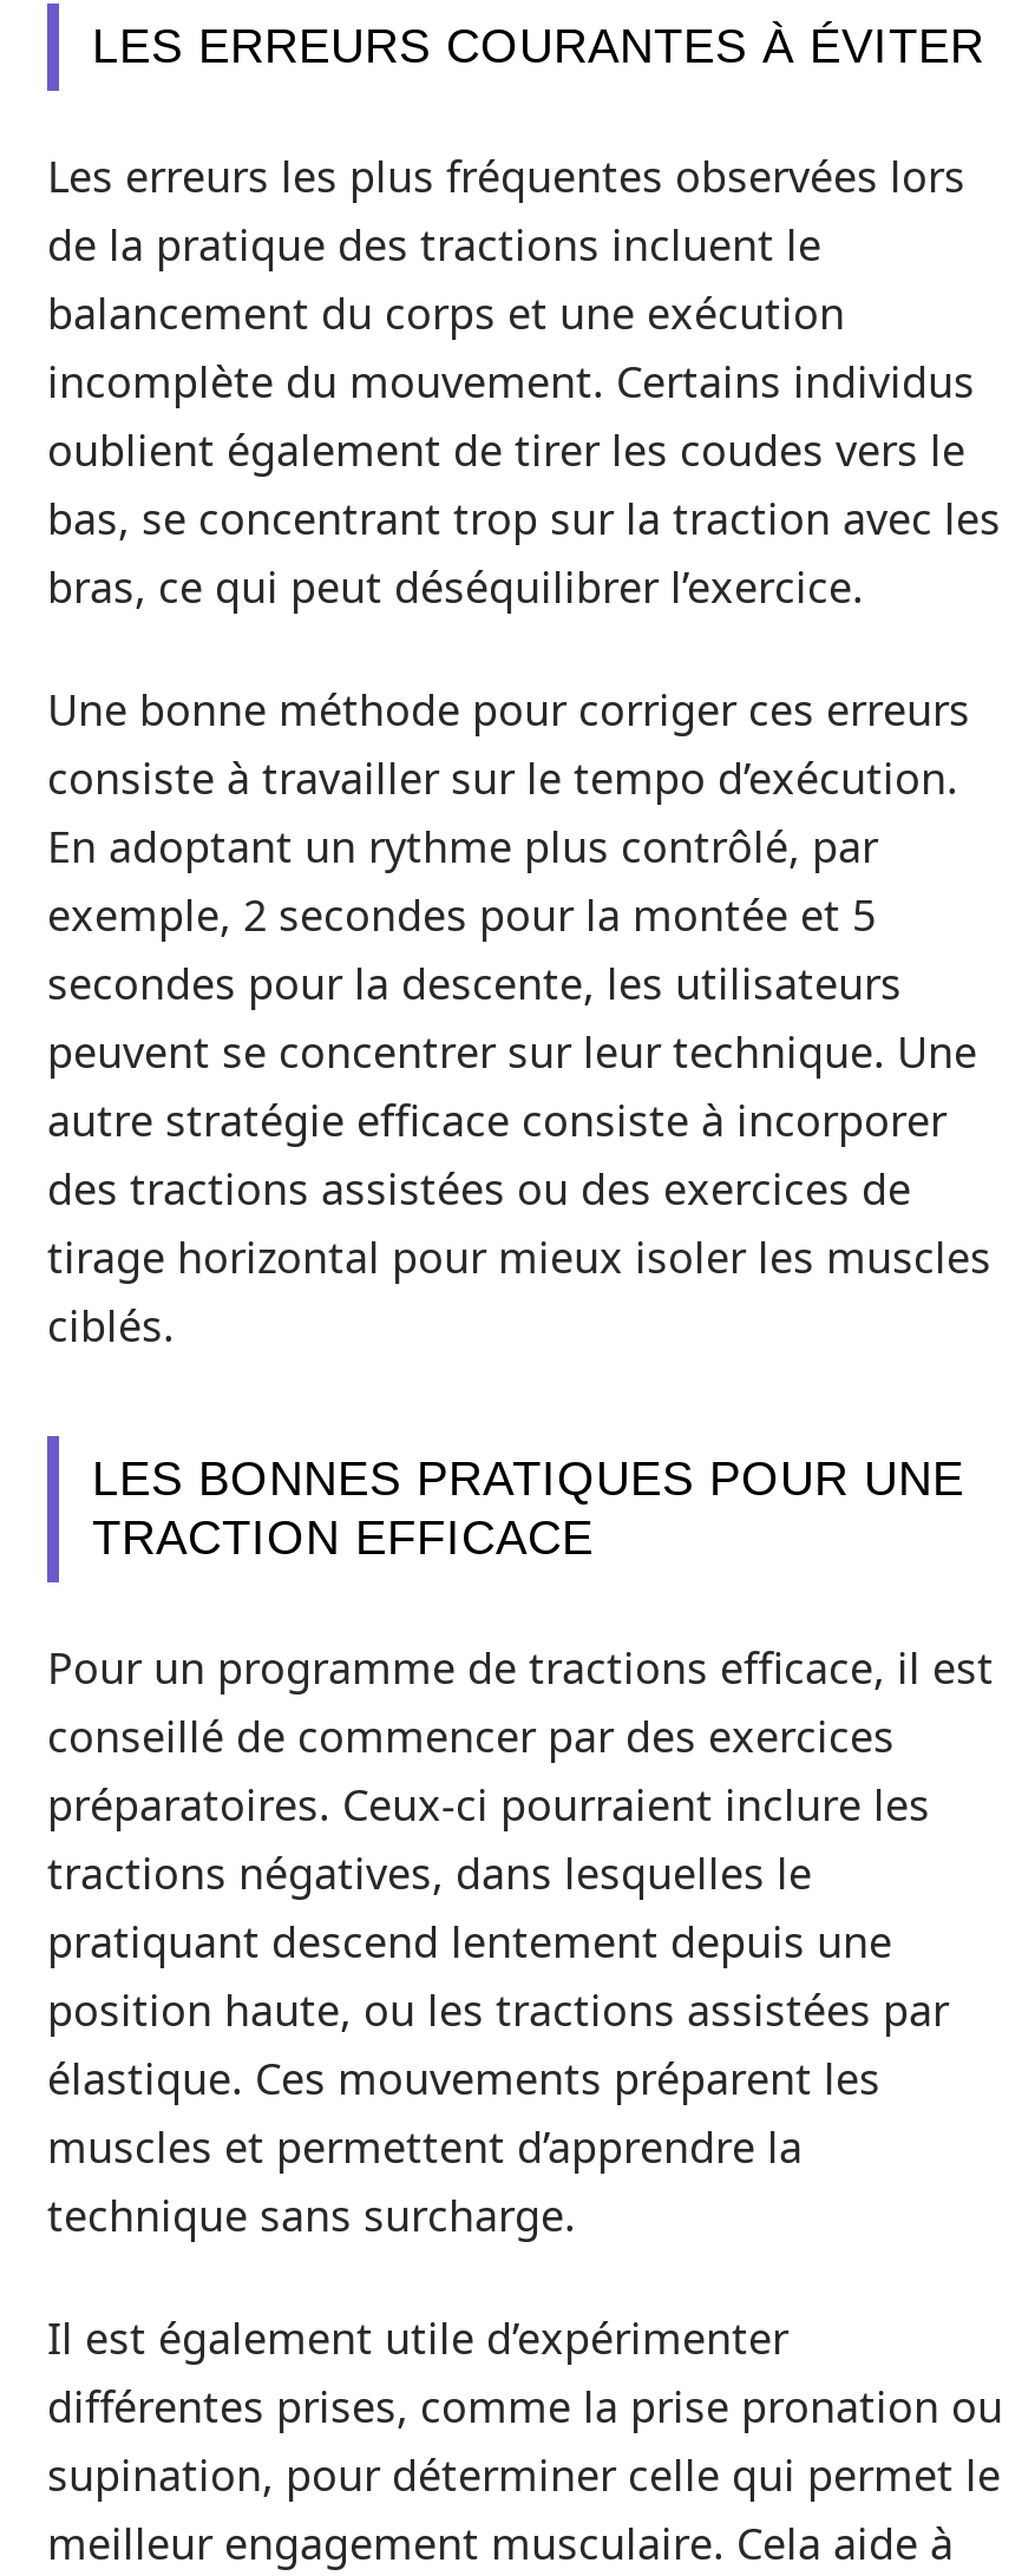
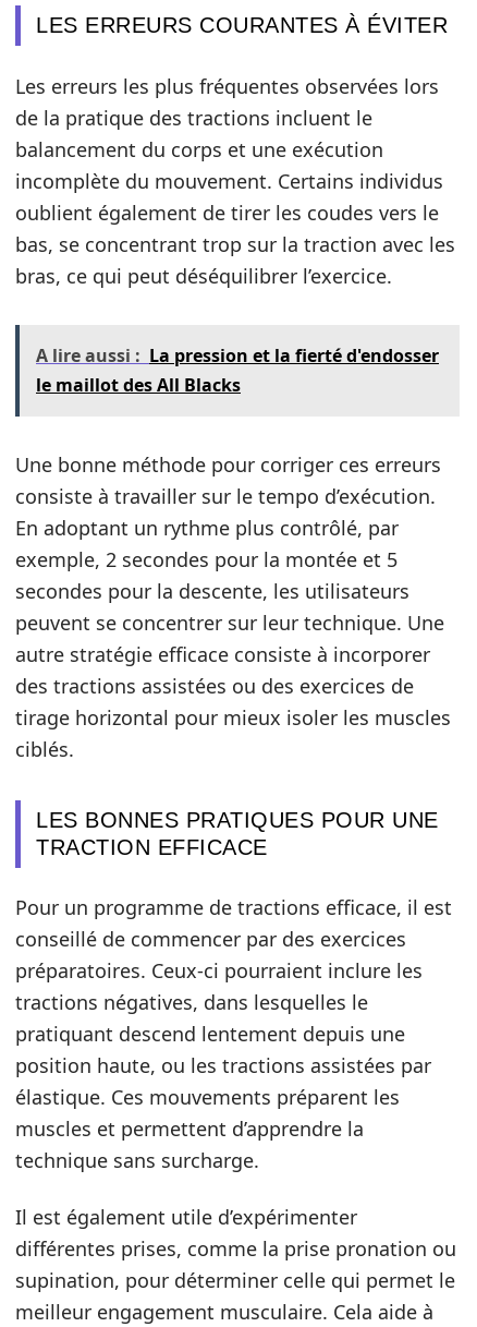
none -> [14,324,458,418] [image] | A lire aussi : La pression et la fierté d'endosser | le maillot des All Blacks

